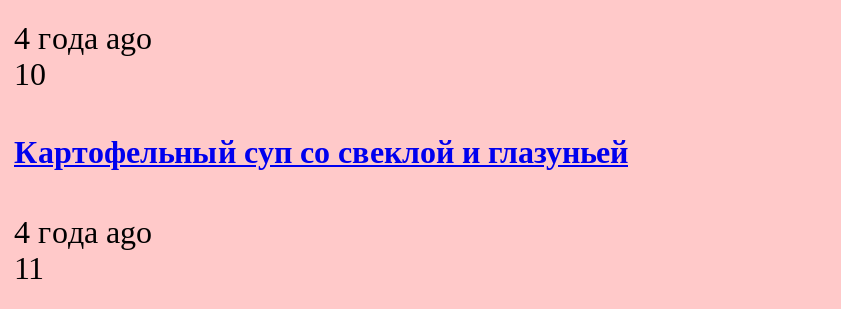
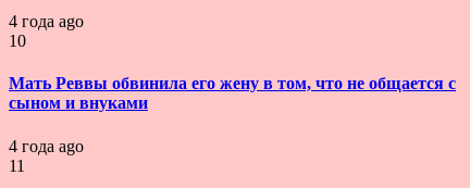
[14,136,628,170] Картофельный суп со свеклой и глазуньей -> [9,74,456,112] Мать Реввы обвинила его жену в том, что не общается с | сыном и внуками

